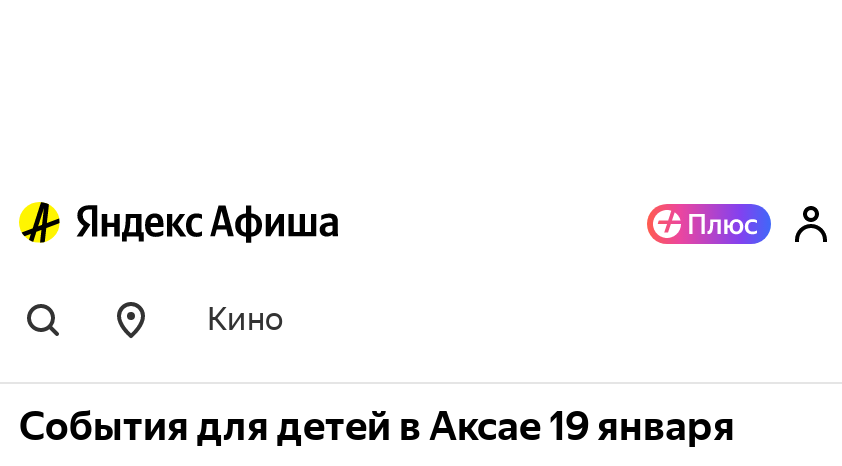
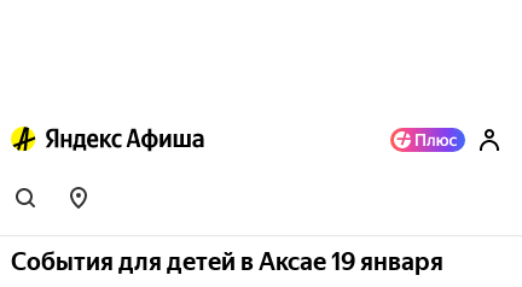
[207,300,283,338] Кино -> none

